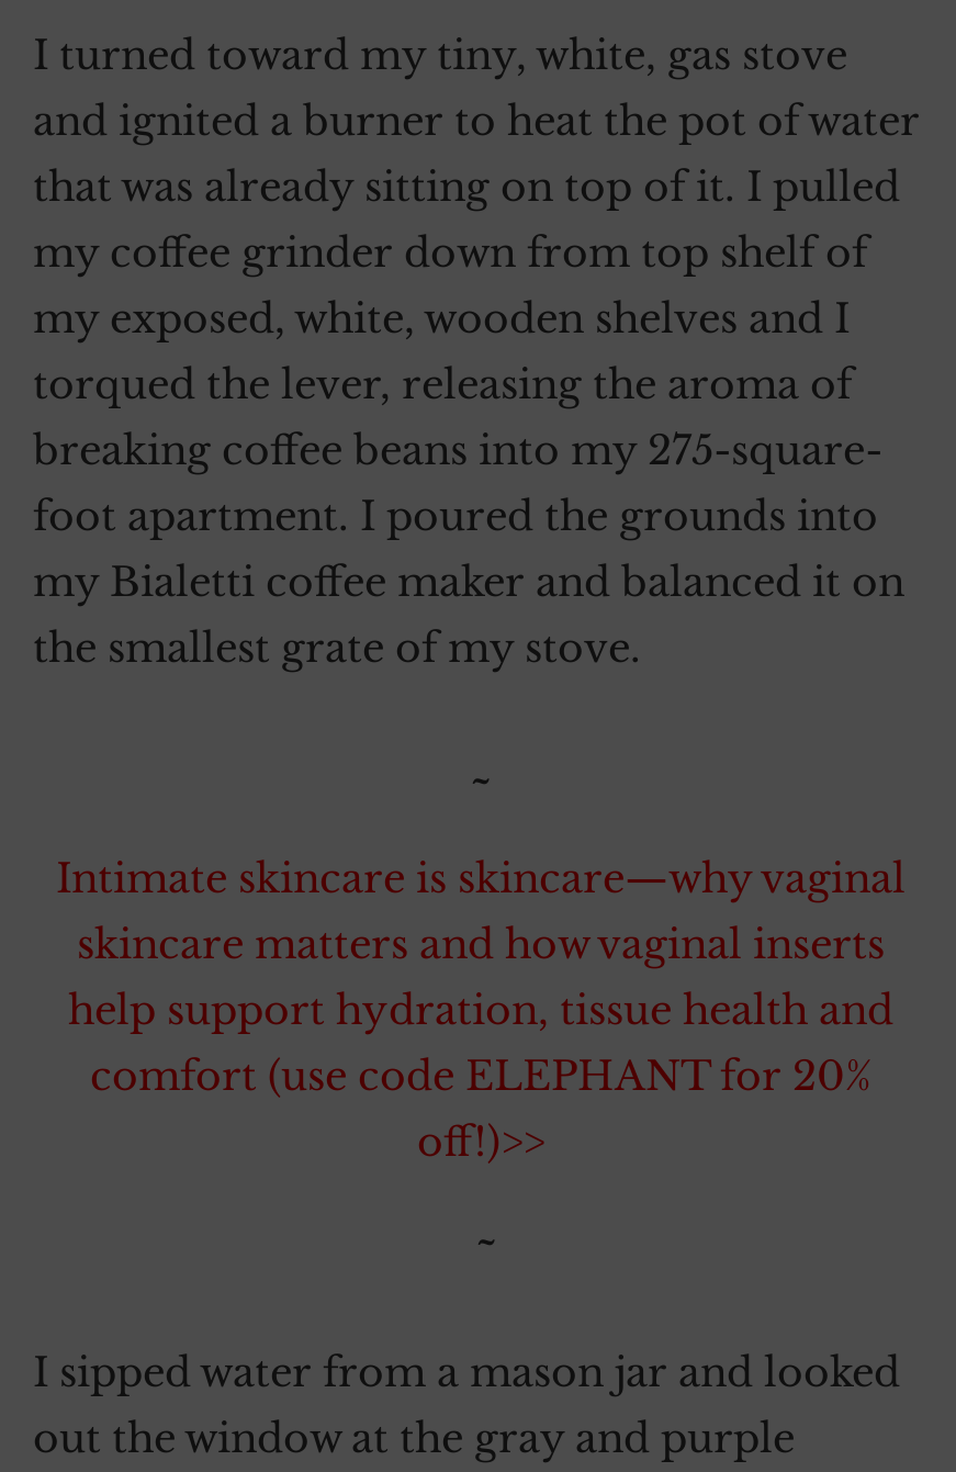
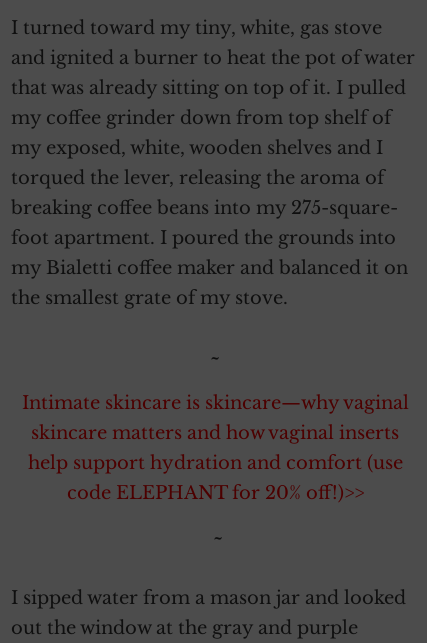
[68,987,893,1167] help support hydration, tissue health and | comfort (use code ELEPHANT for 20% | off!)>> -> [27,452,402,504] help support hydration and comfort (use | code ELEPHANT for 20% off!)>>

